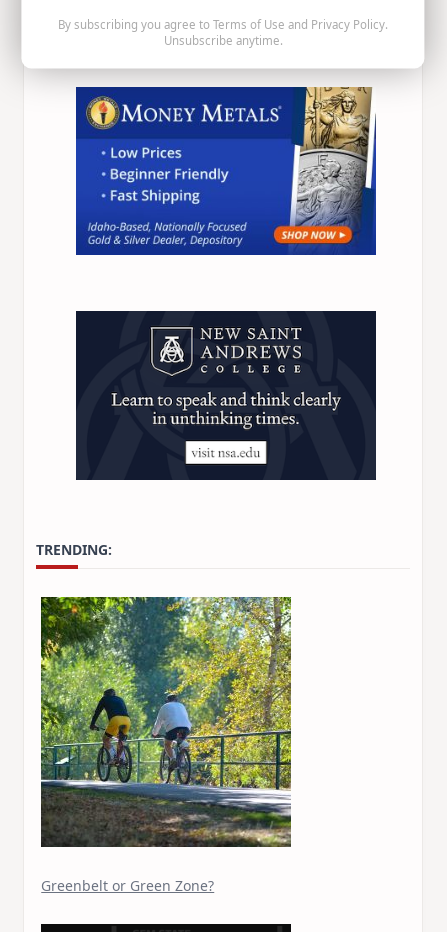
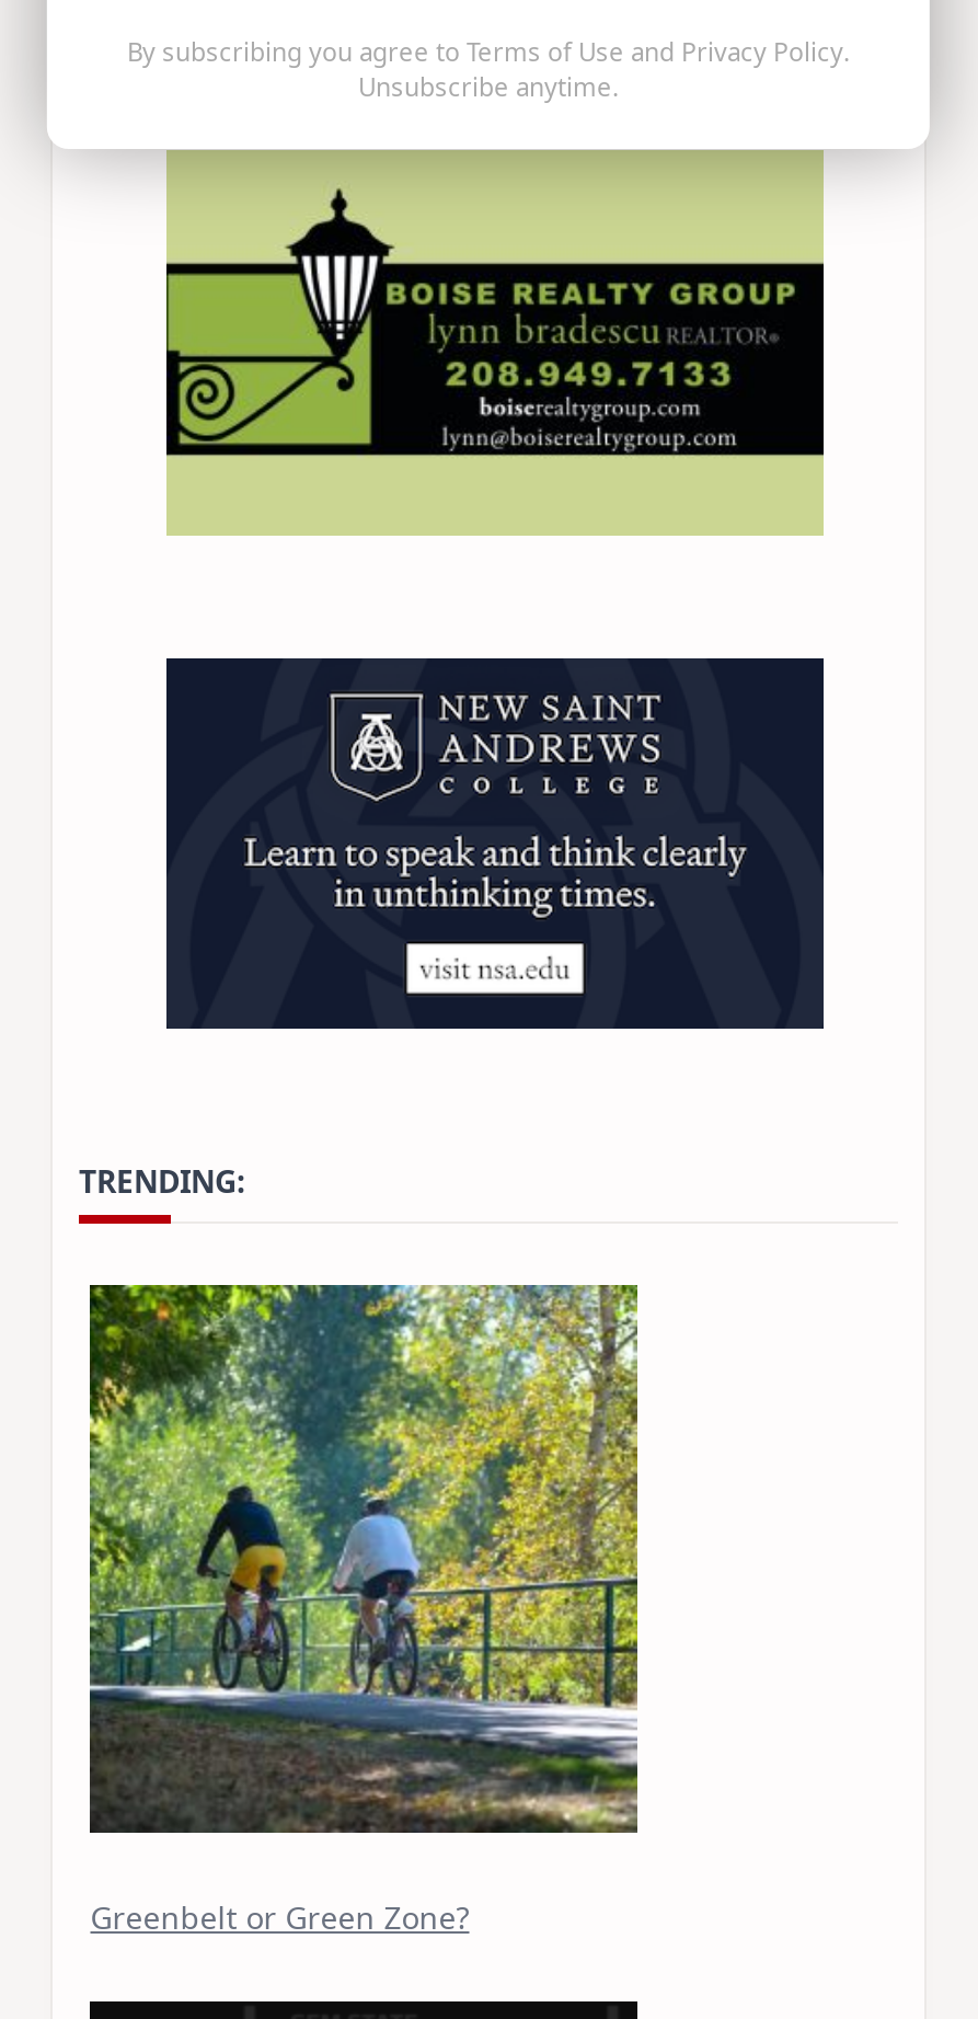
[75,69,377,256] [image] -> [164,149,826,537] [image]

